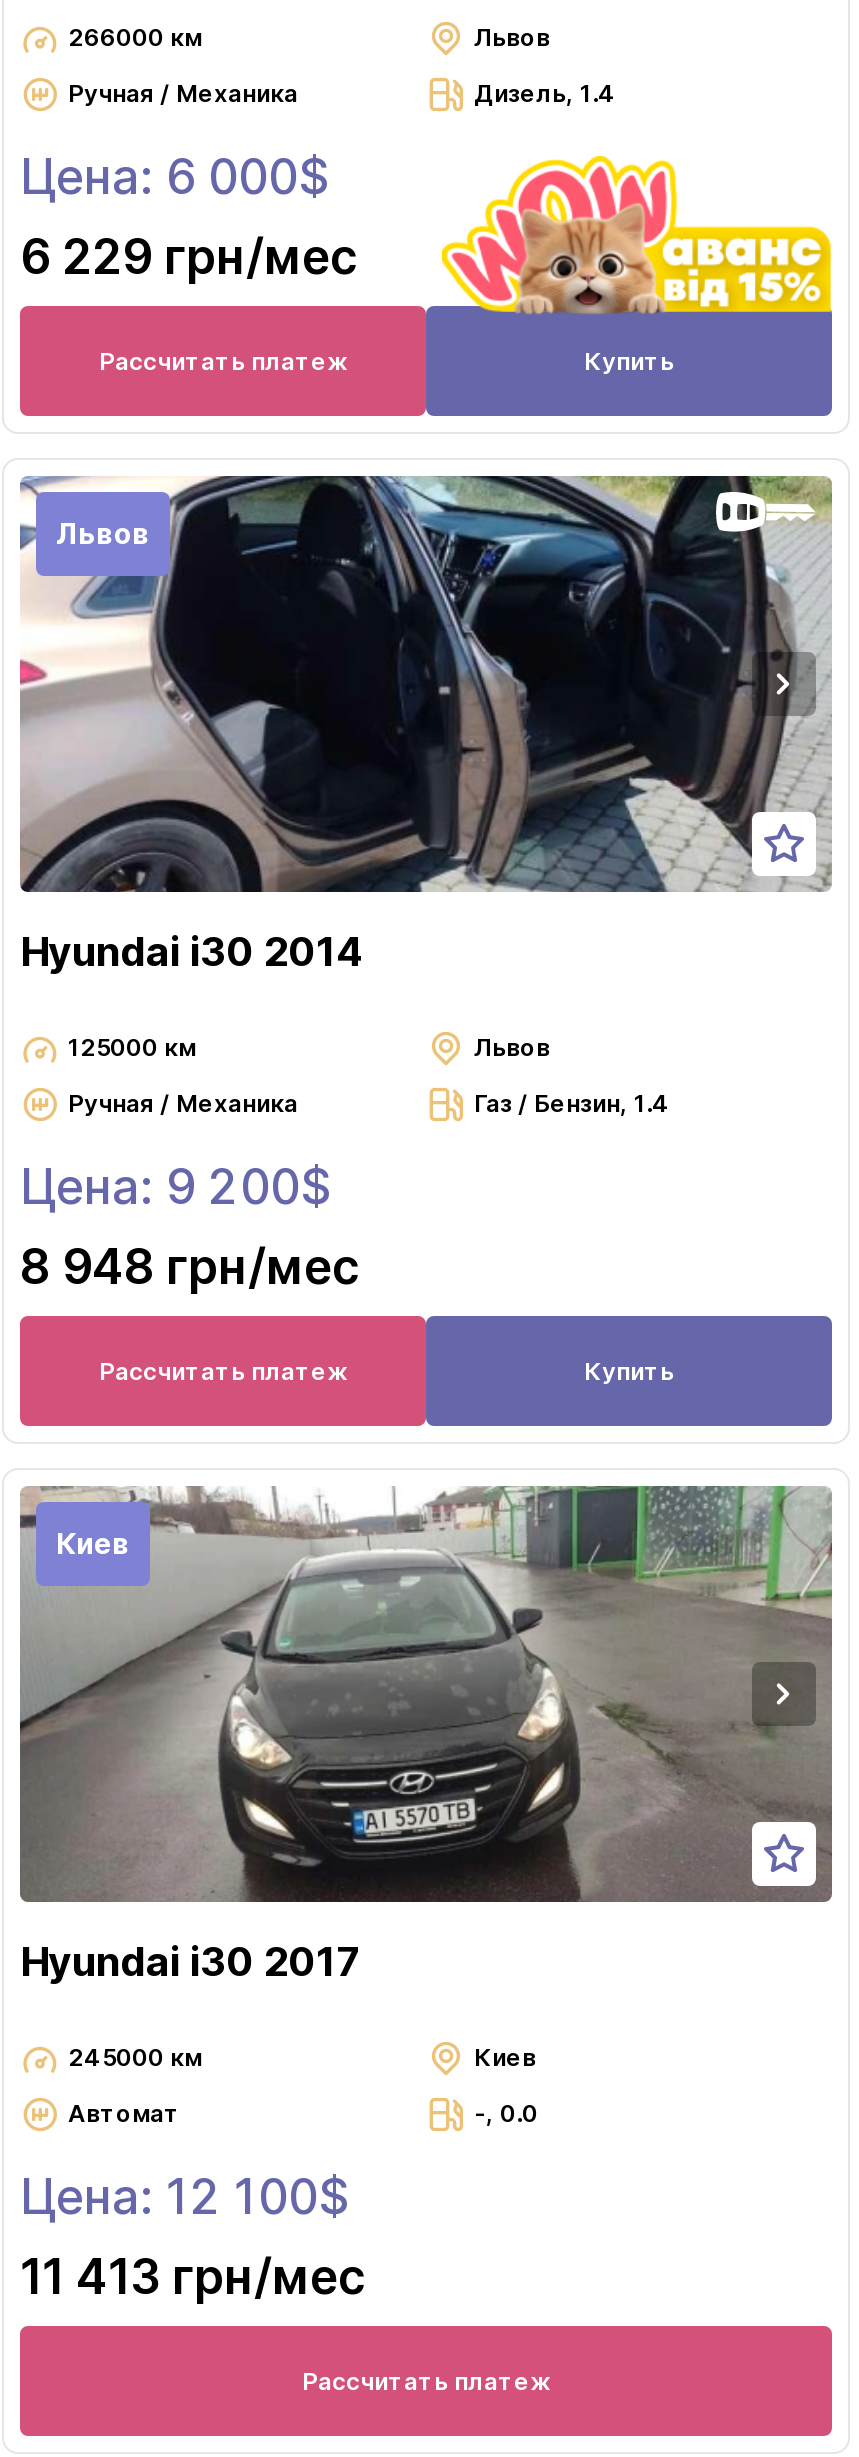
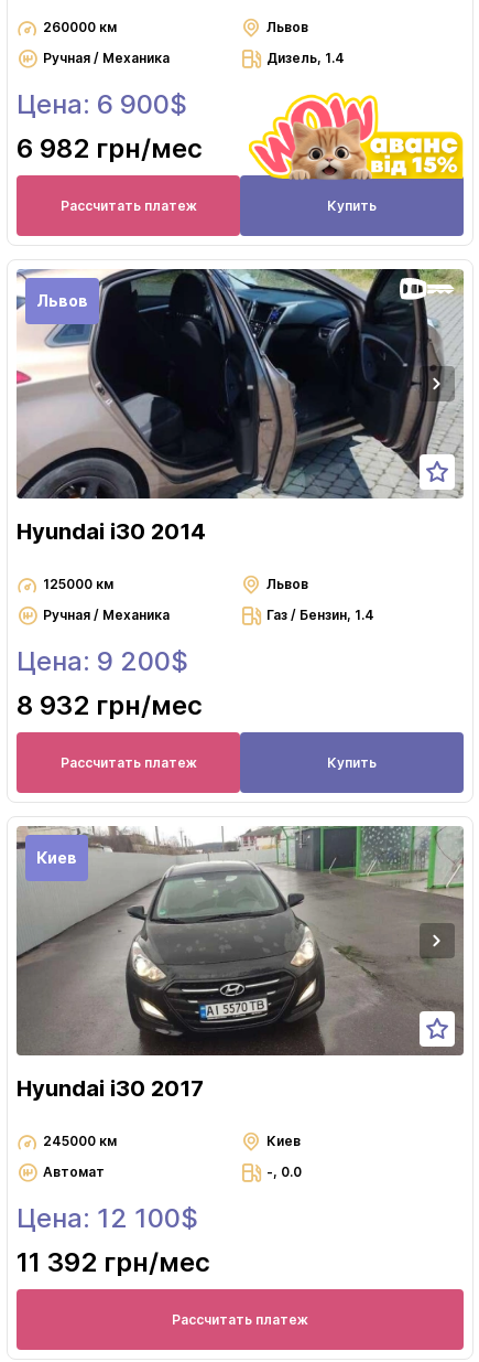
[68,22,202,52] 266000 км -> [43,19,117,35] 260000 км
[20,148,330,206] Цена: 6 000$ -> [17,88,187,120] Цена: 6 900$
[20,228,358,286] 6 229 грн/мес -> [17,132,203,164] 6 982 грн/мес
[20,1238,360,1296] 8 948 грн/мес -> [17,689,203,721] 8 932 грн/мес
[20,2248,366,2306] 11 413 грн/мес -> [17,1246,210,1278] 11 392 грн/мес

